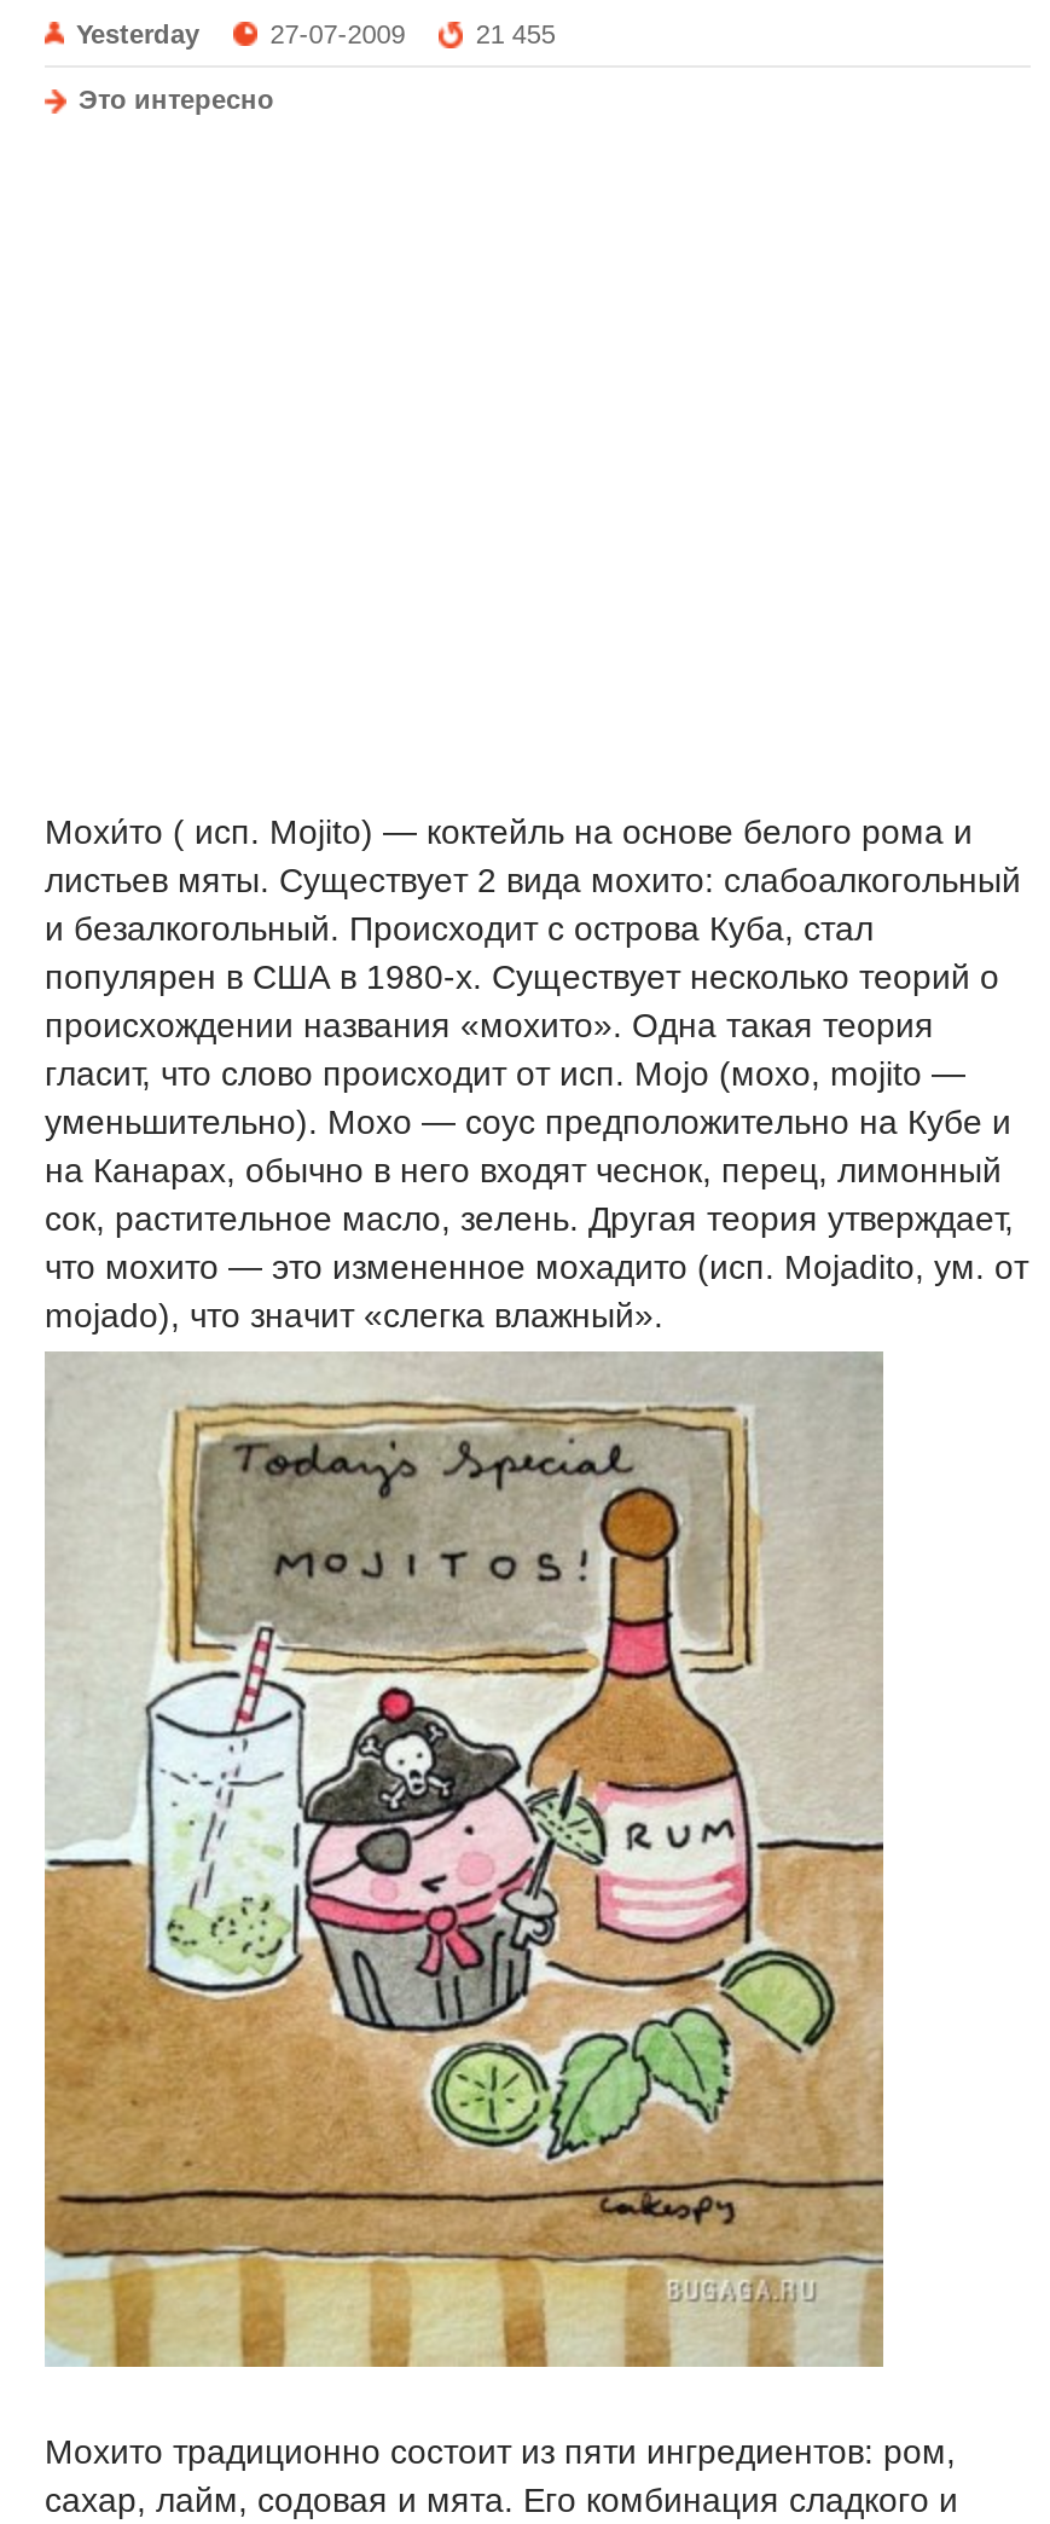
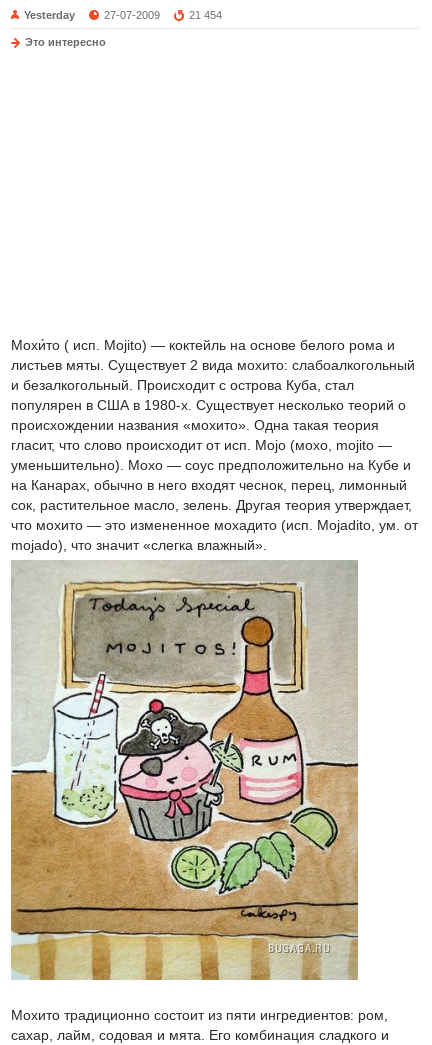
[476,19,556,48] 21 455 -> [189,9,222,21] 21 454

